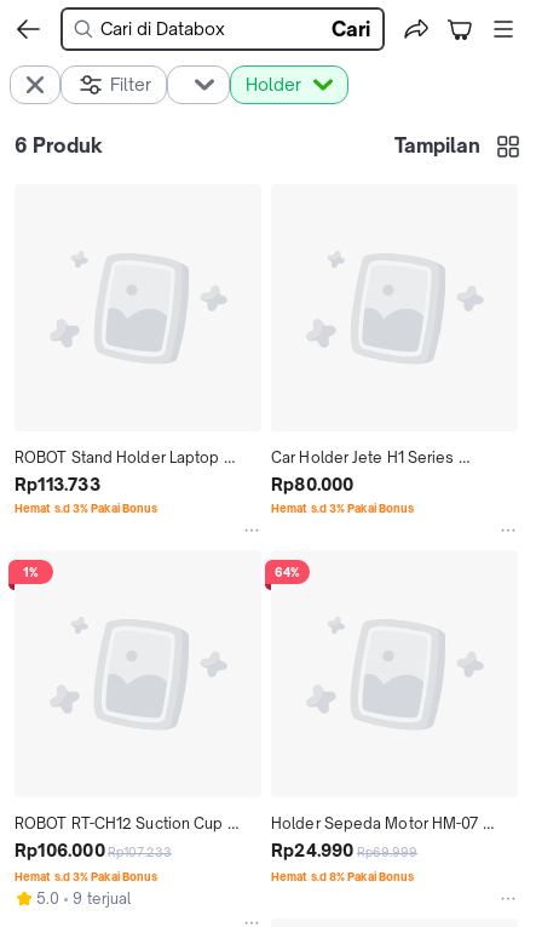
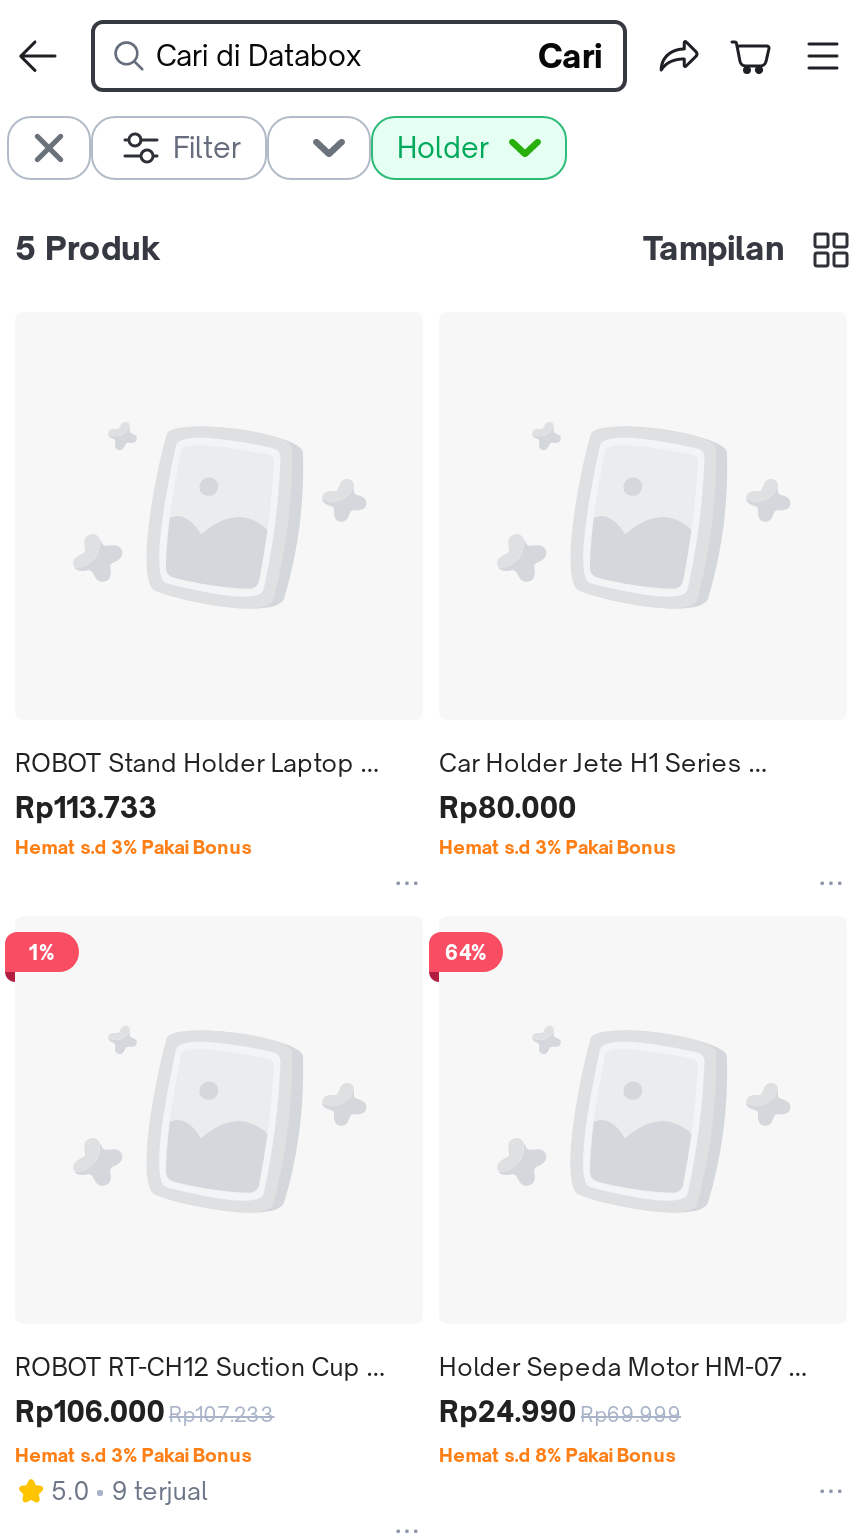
[15,133,103,158] 6 Produk -> [15,228,161,268] 5 Produk

